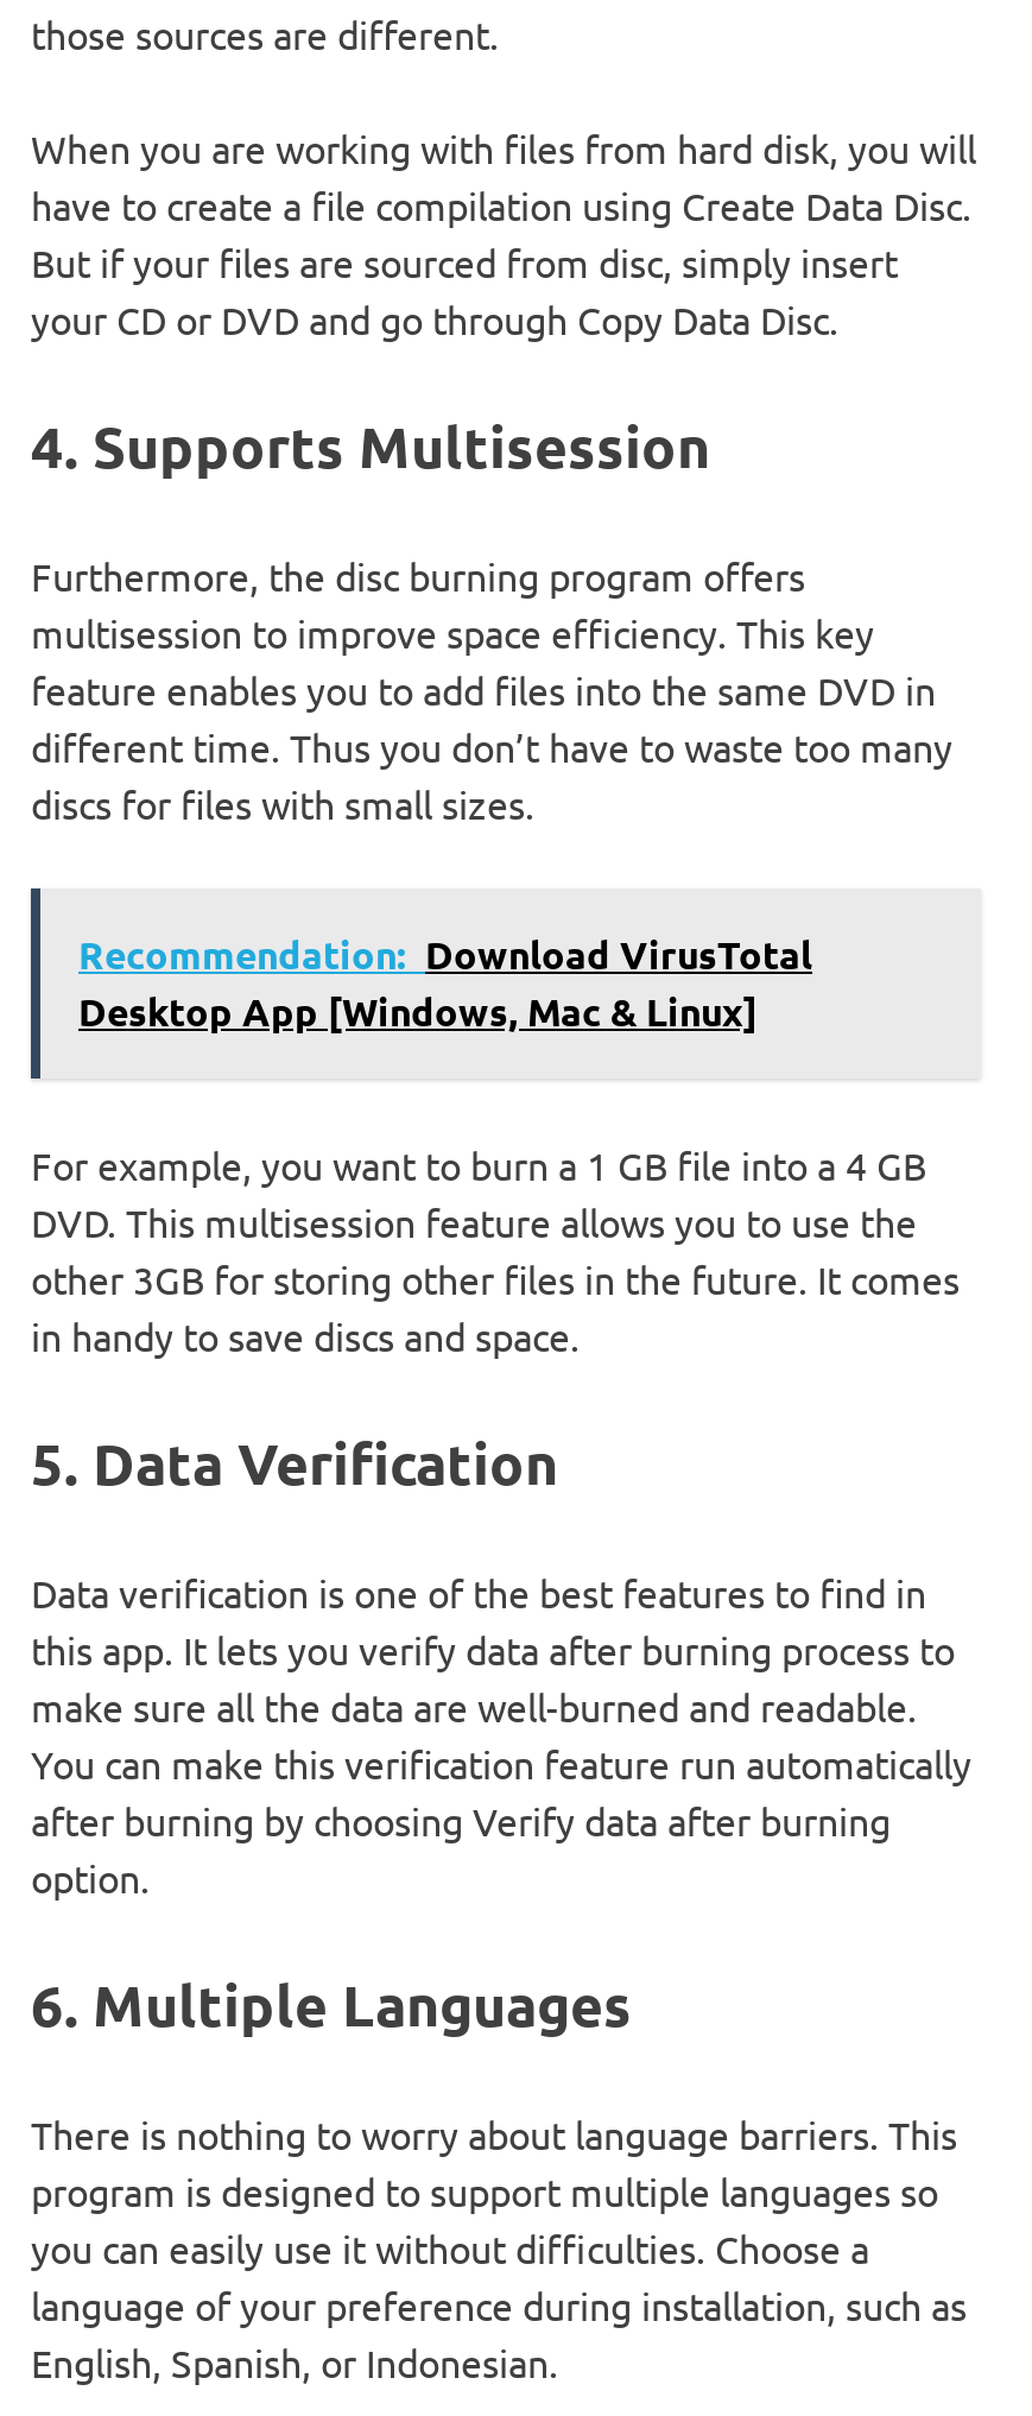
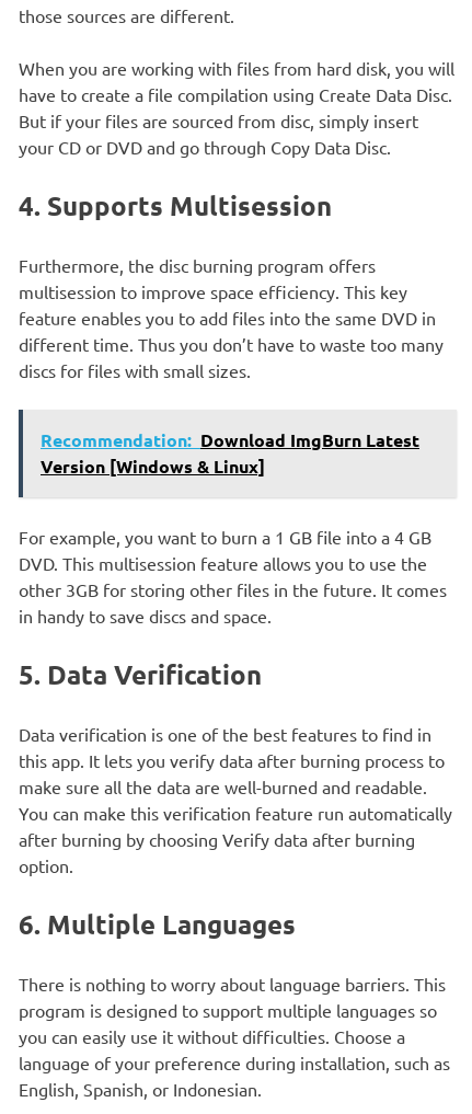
[78,928,812,1035] Recommendation: Download VirusTotal | Desktop App [Windows, Mac & Linux] -> [41,428,419,477] Recommendation: Download ImgBurn Latest | Version [Windows & Linux]

